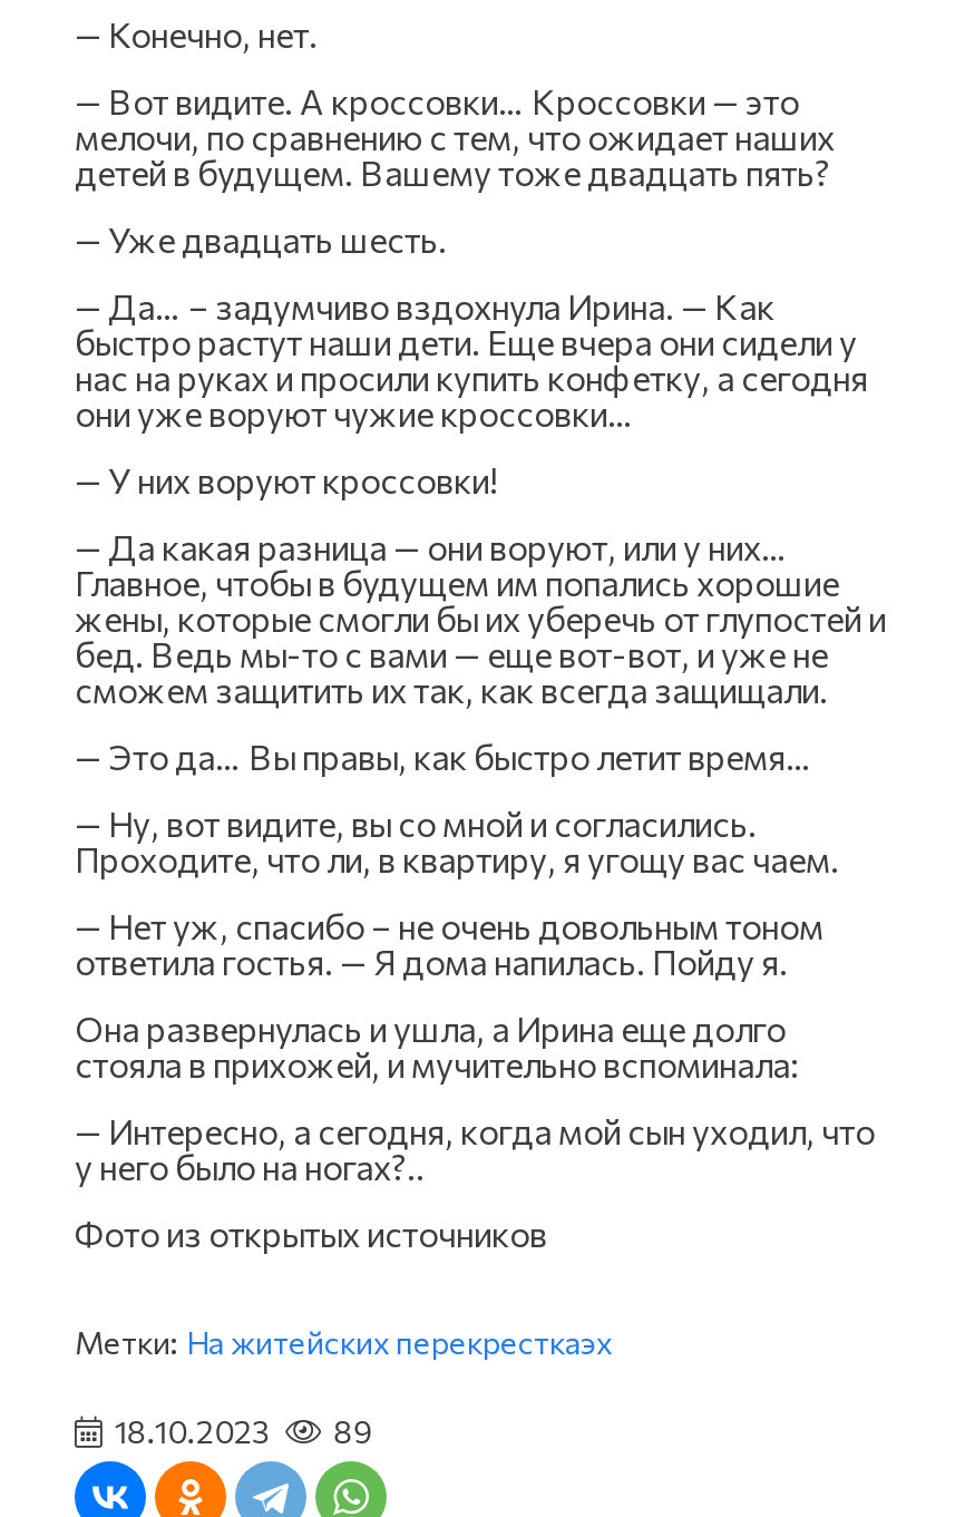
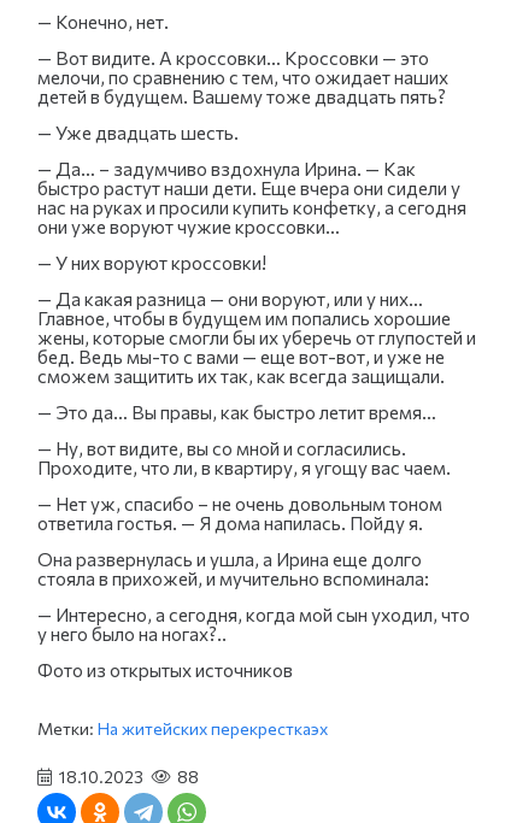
[114,1412,374,1450] 18.10.2023 89 -> [59,766,199,787] 18.10.2023 88

